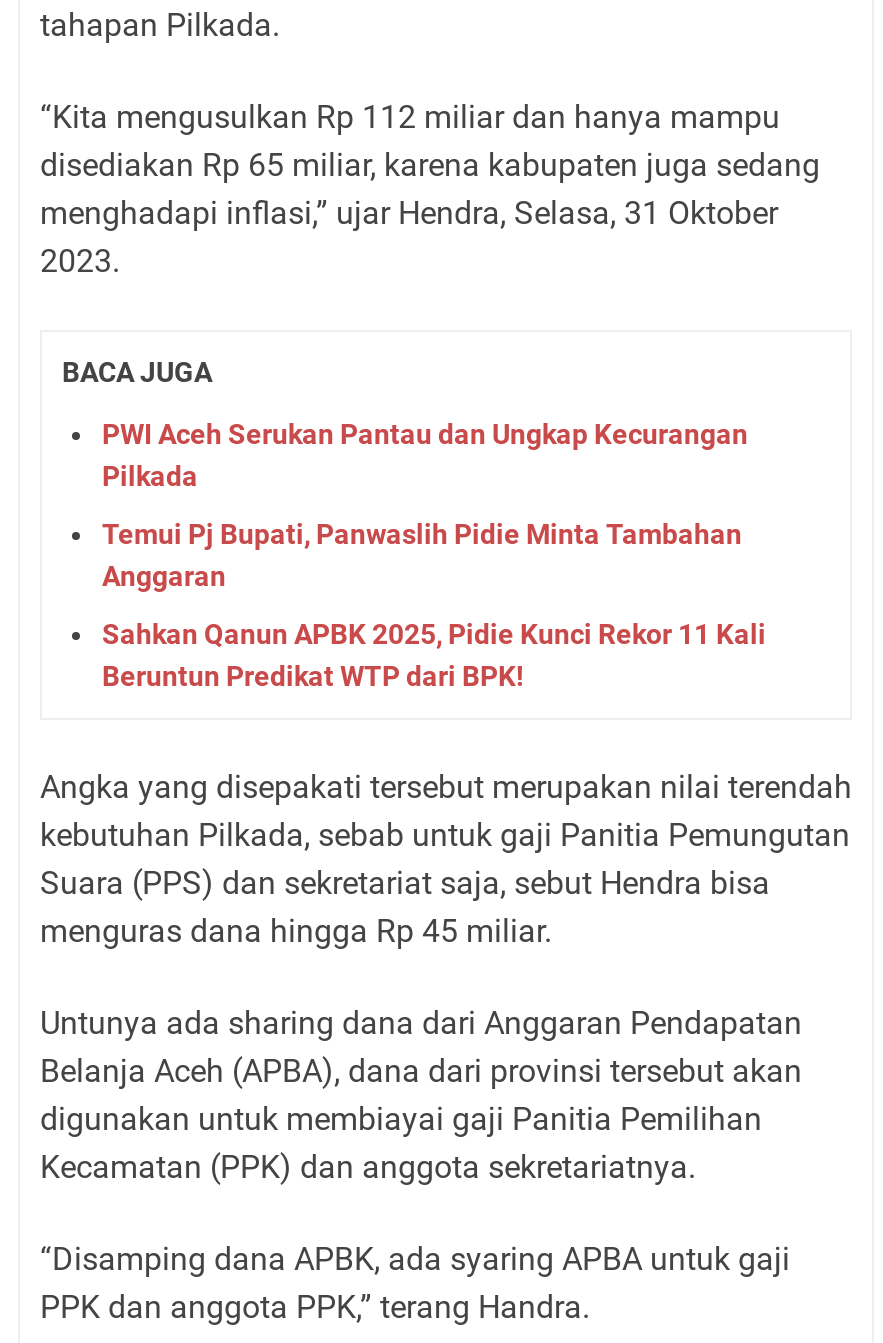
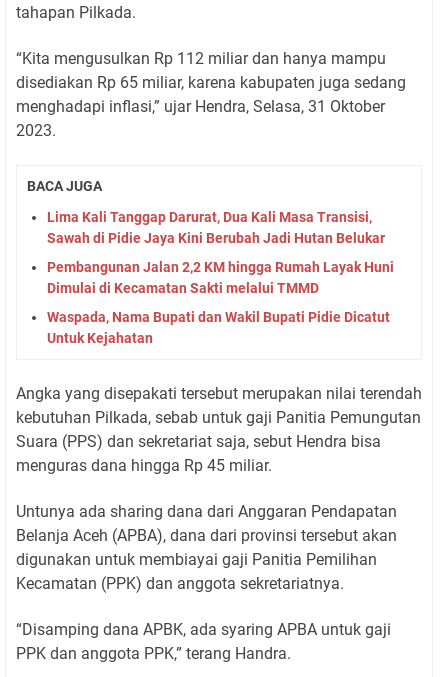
[102,417,748,491] PWI Aceh Serukan Pantau dan Ungkap Kecurangan | Pilkada -> [47,209,385,246] Lima Kali Tanggap Darurat, Dua Kali Masa Transisi, | Sawah di Pidie Jaya Kini Berubah Jadi Hutan Belukar
[102,517,742,591] Temui Pj Bupati, Panwaslih Pidie Minta Tambahan | Anggaran -> [47,259,394,296] Pembangunan Jalan 2,2 KM hingga Rumah Layak Huni | Dimulai di Kecamatan Sakti melalui TMMD
[102,617,766,691] Sahkan Qanun APBK 2025, Pidie Kunci Rekor 11 Kali | Beruntun Predikat WTP dari BPK! -> [47,309,390,346] Waspada, Nama Bupati dan Wakil Bupati Pidie Dicatut | Untuk Kejahatan

